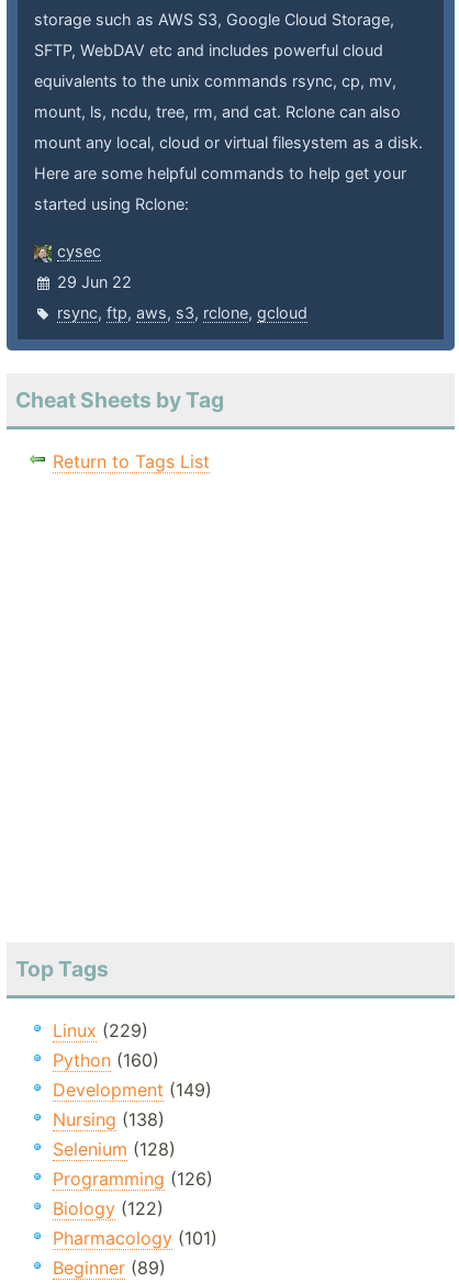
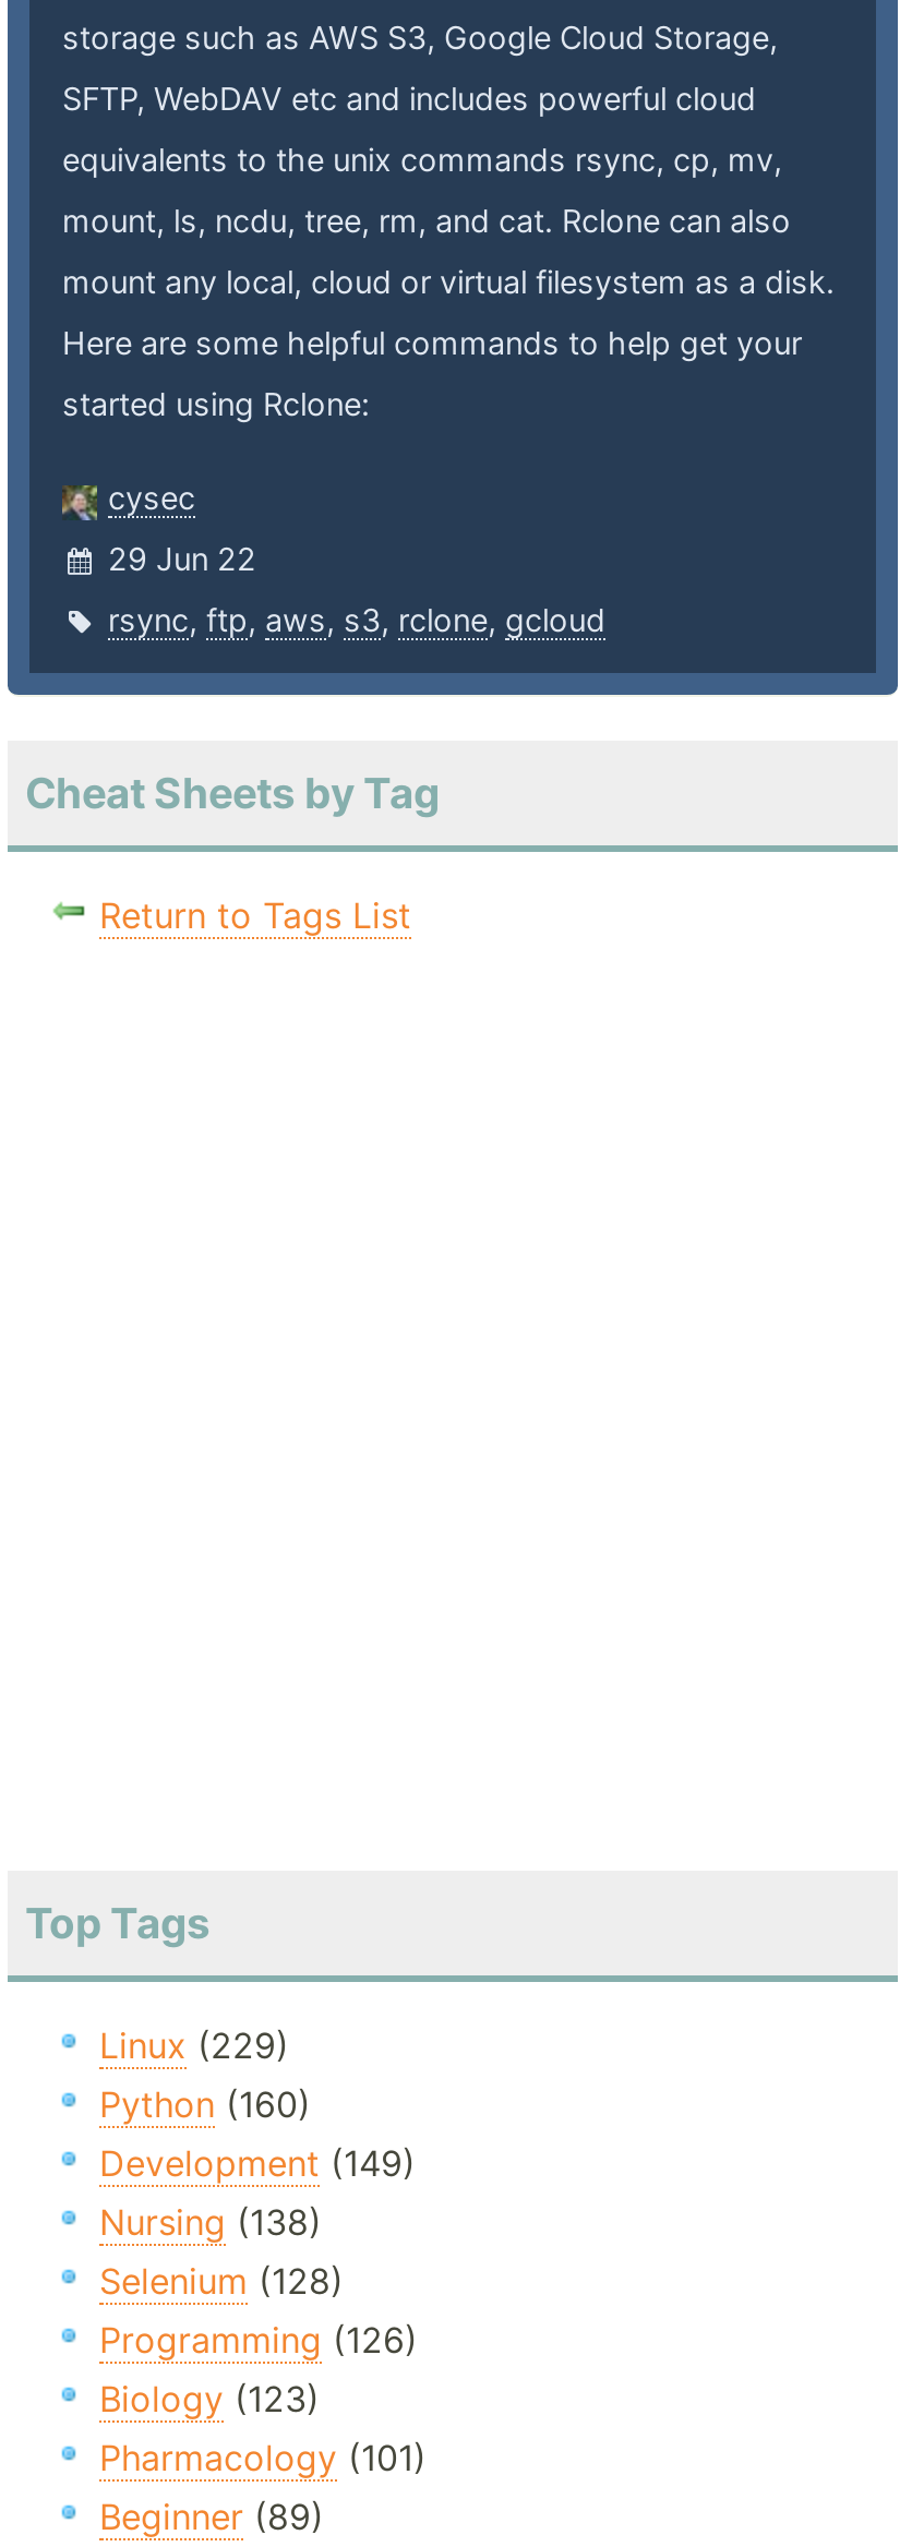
[53,1197,164,1219] Biology (122) -> [99,2377,320,2421] Biology (123)

